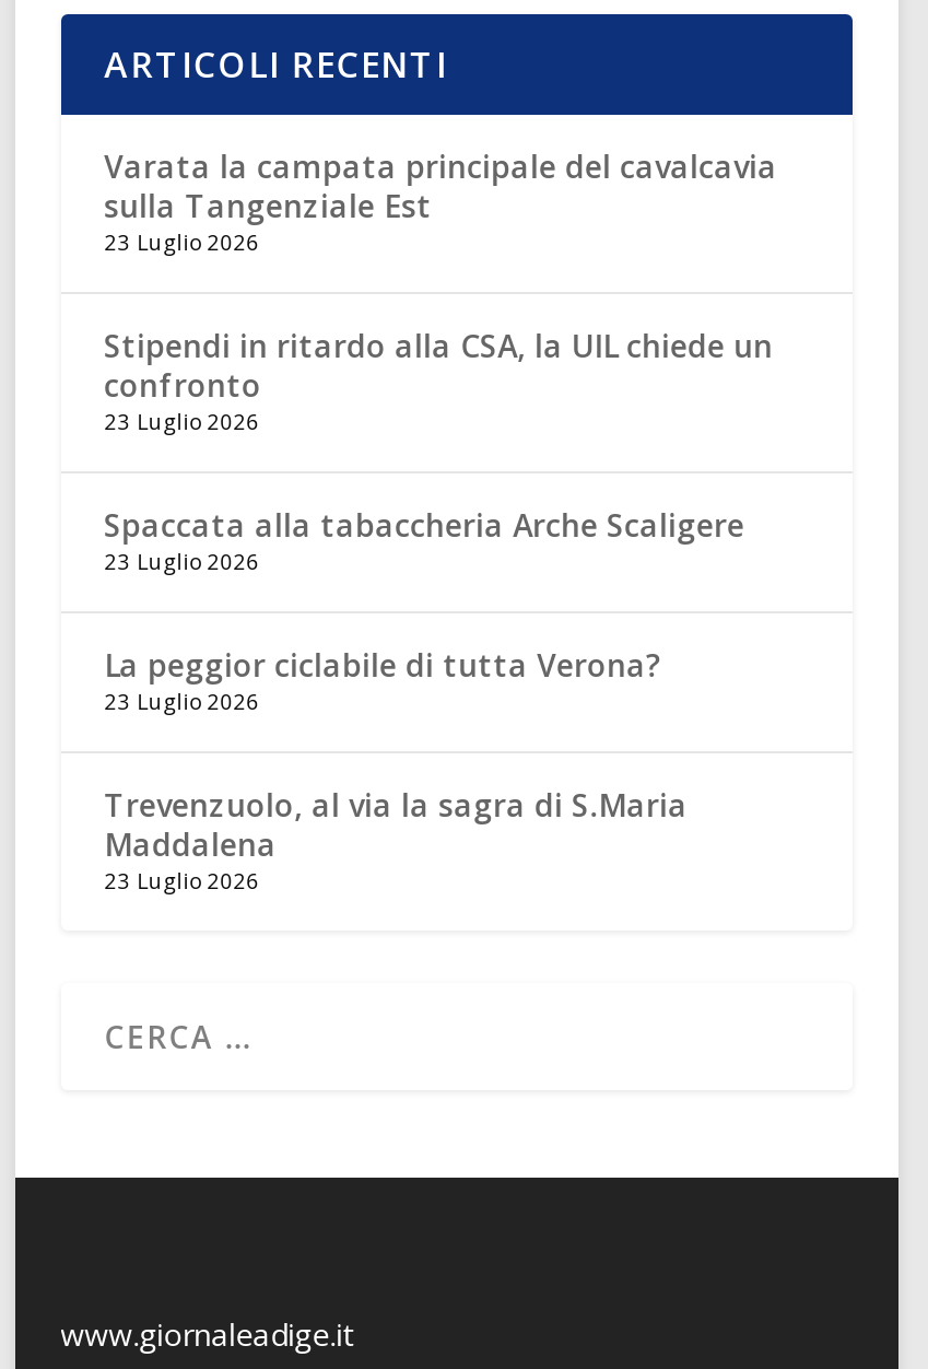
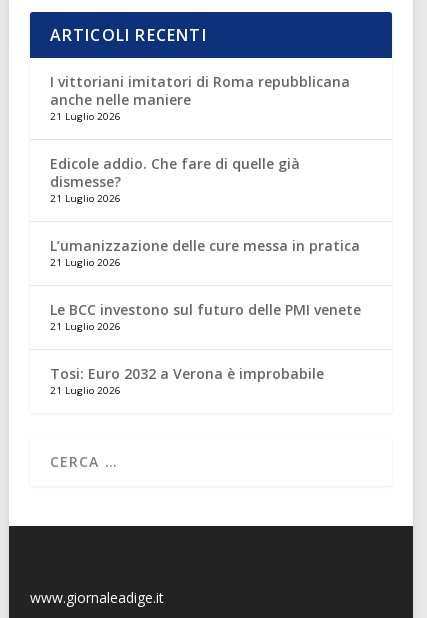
[104,144,777,256] Varata la campata principale del cavalcavia | sulla Tangenziale Est | 23 Luglio 2026 -> [50,71,350,122] I vittoriani imitatori di Roma repubblicana | anche nelle maniere | 21 Luglio 2026
[104,324,773,435] Stipendi in ritardo alla CSA, la UIL chiede un | confronto | 23 Luglio 2026 -> [50,153,300,204] Edicole addio. Che fare di quelle già | dismesse? | 21 Luglio 2026
[104,503,745,575] Spaccata alla tabaccheria Arche Scaligere | 23 Luglio 2026 -> [50,235,360,268] L’umanizzazione delle cure messa in pratica | 21 Luglio 2026
[104,643,662,715] La peggior ciclabile di tutta Verona? | 23 Luglio 2026 -> [50,299,361,332] Le BCC investono sul futuro delle PMI venete | 21 Luglio 2026
[104,783,688,894] Trevenzuolo, al via la sagra di S.Maria | Maddalena | 23 Luglio 2026 -> [50,363,324,396] Tosi: Euro 2032 a Verona è improbabile | 21 Luglio 2026

